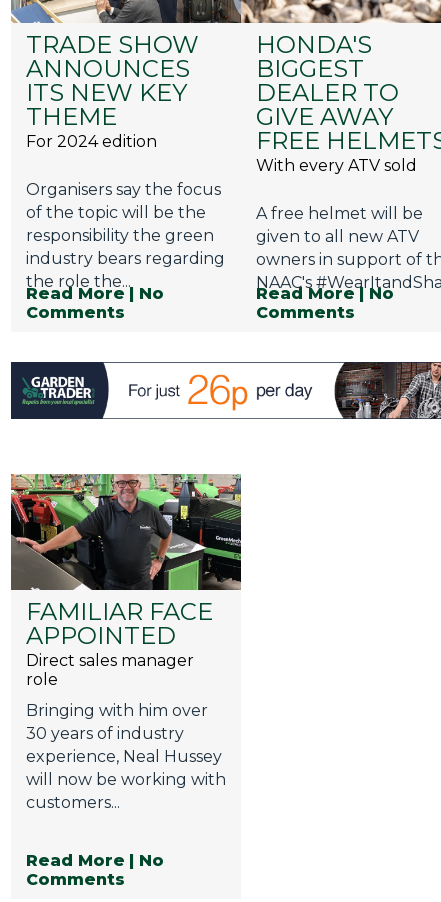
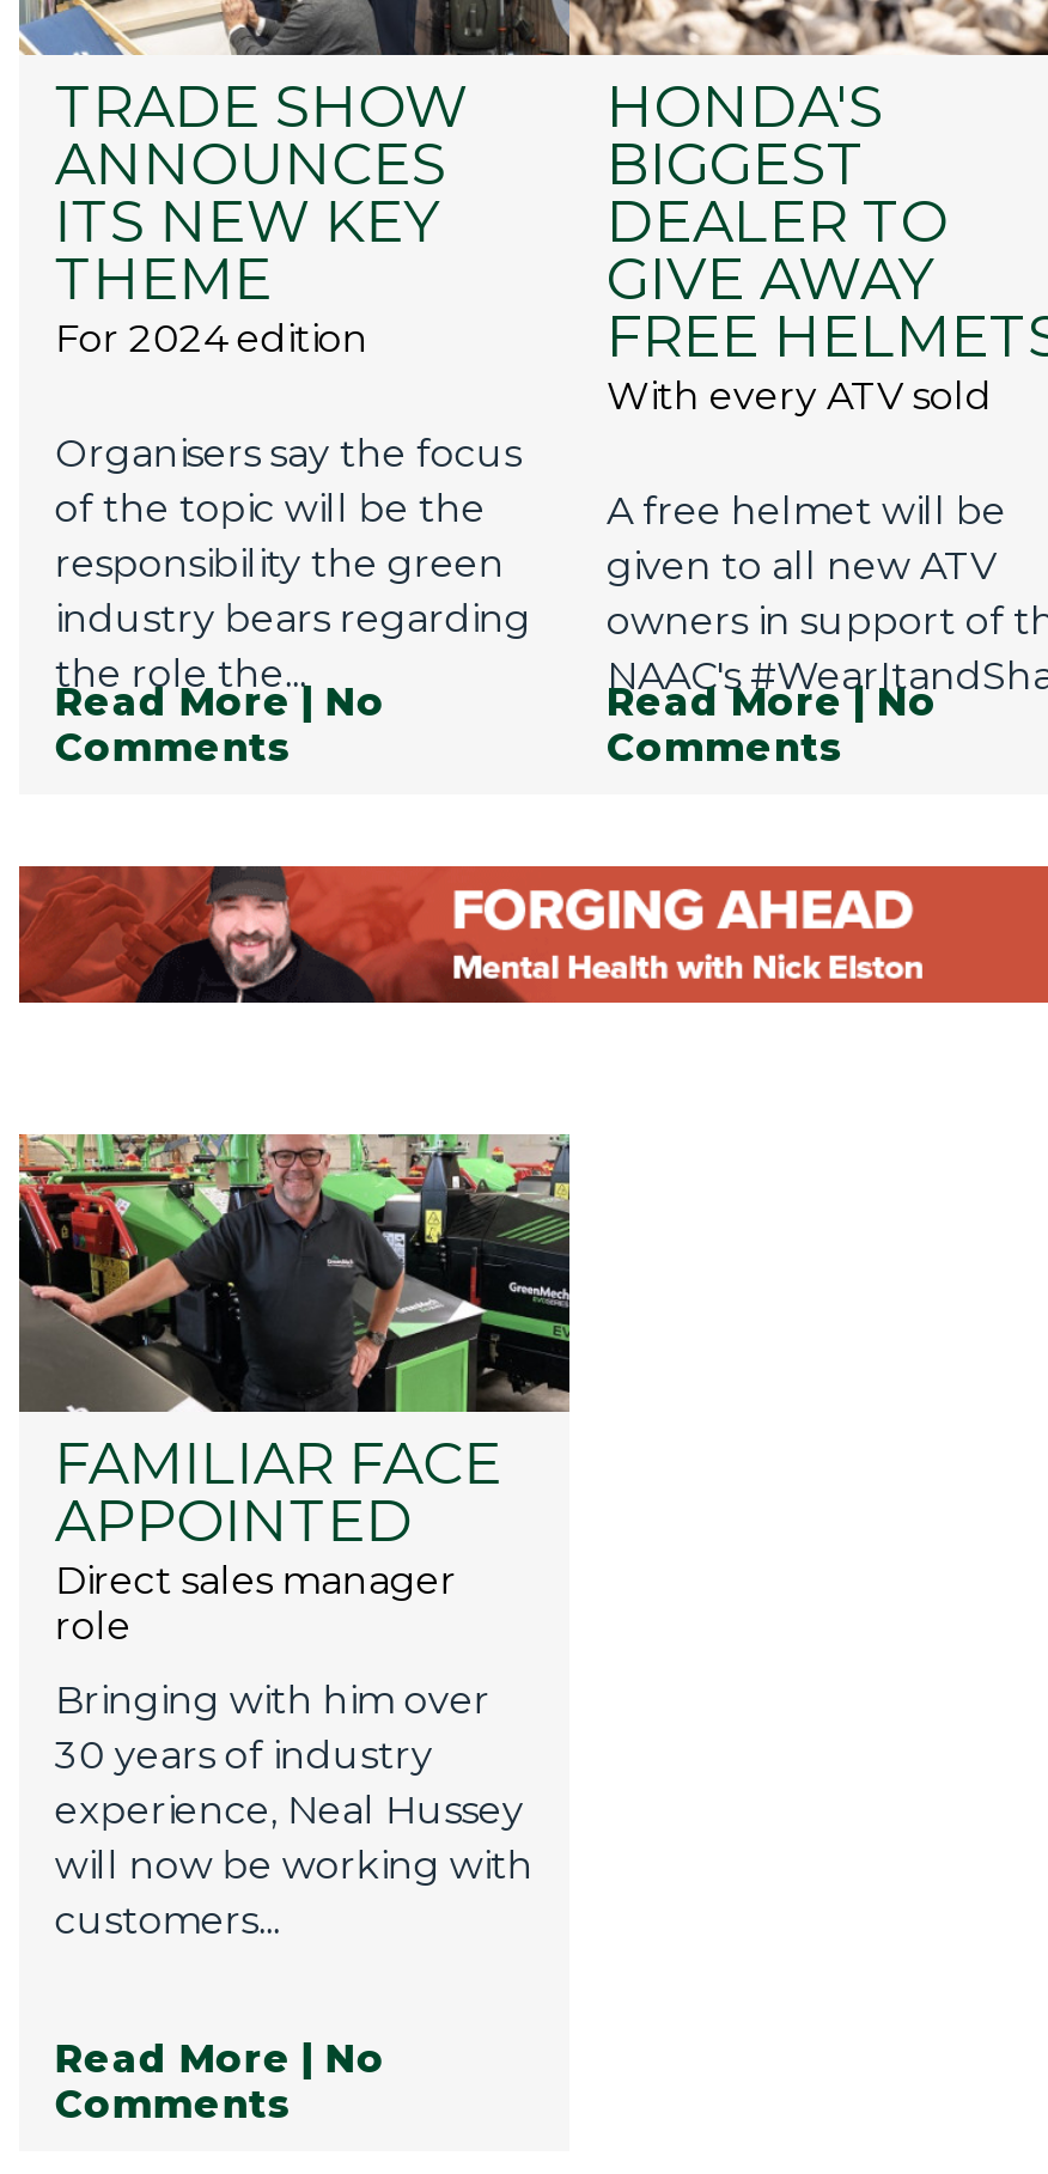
[10,361,438,420] [image] -> [17,864,1041,1005] [image]

